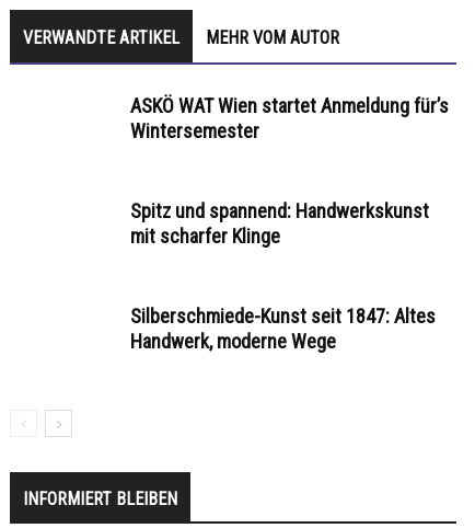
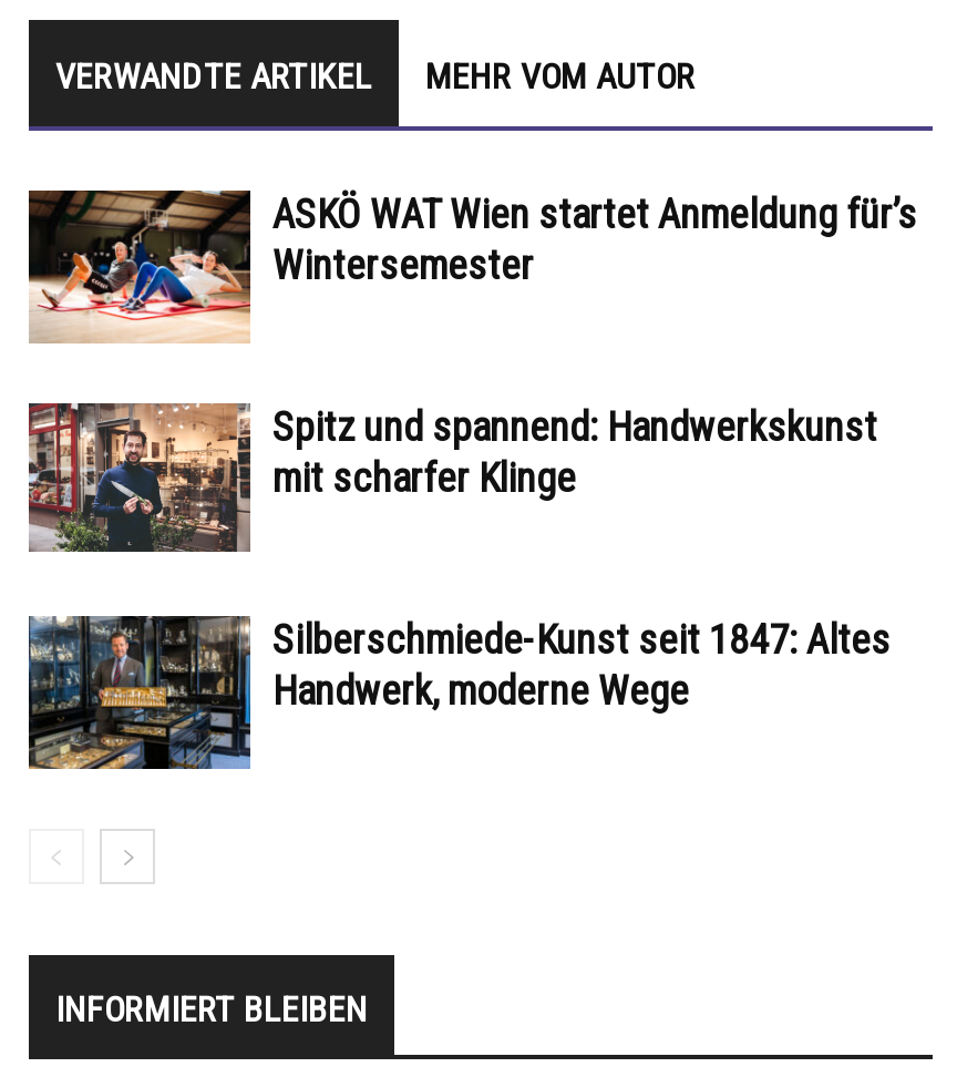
none -> [27,188,253,346] [image]
none -> [27,401,253,554] [image]
none -> [27,614,253,771] [image]

